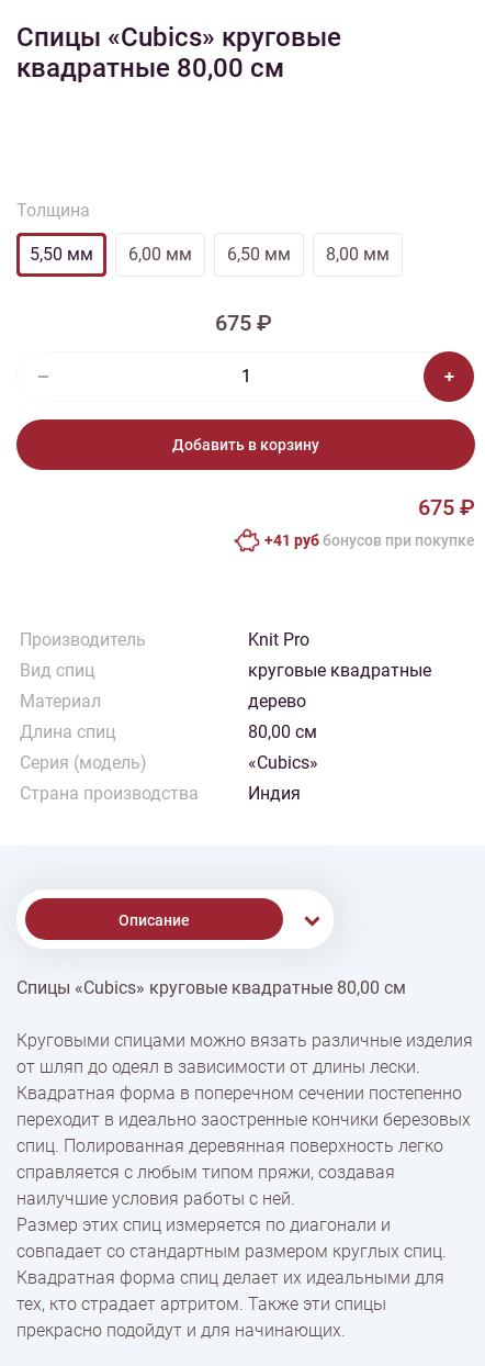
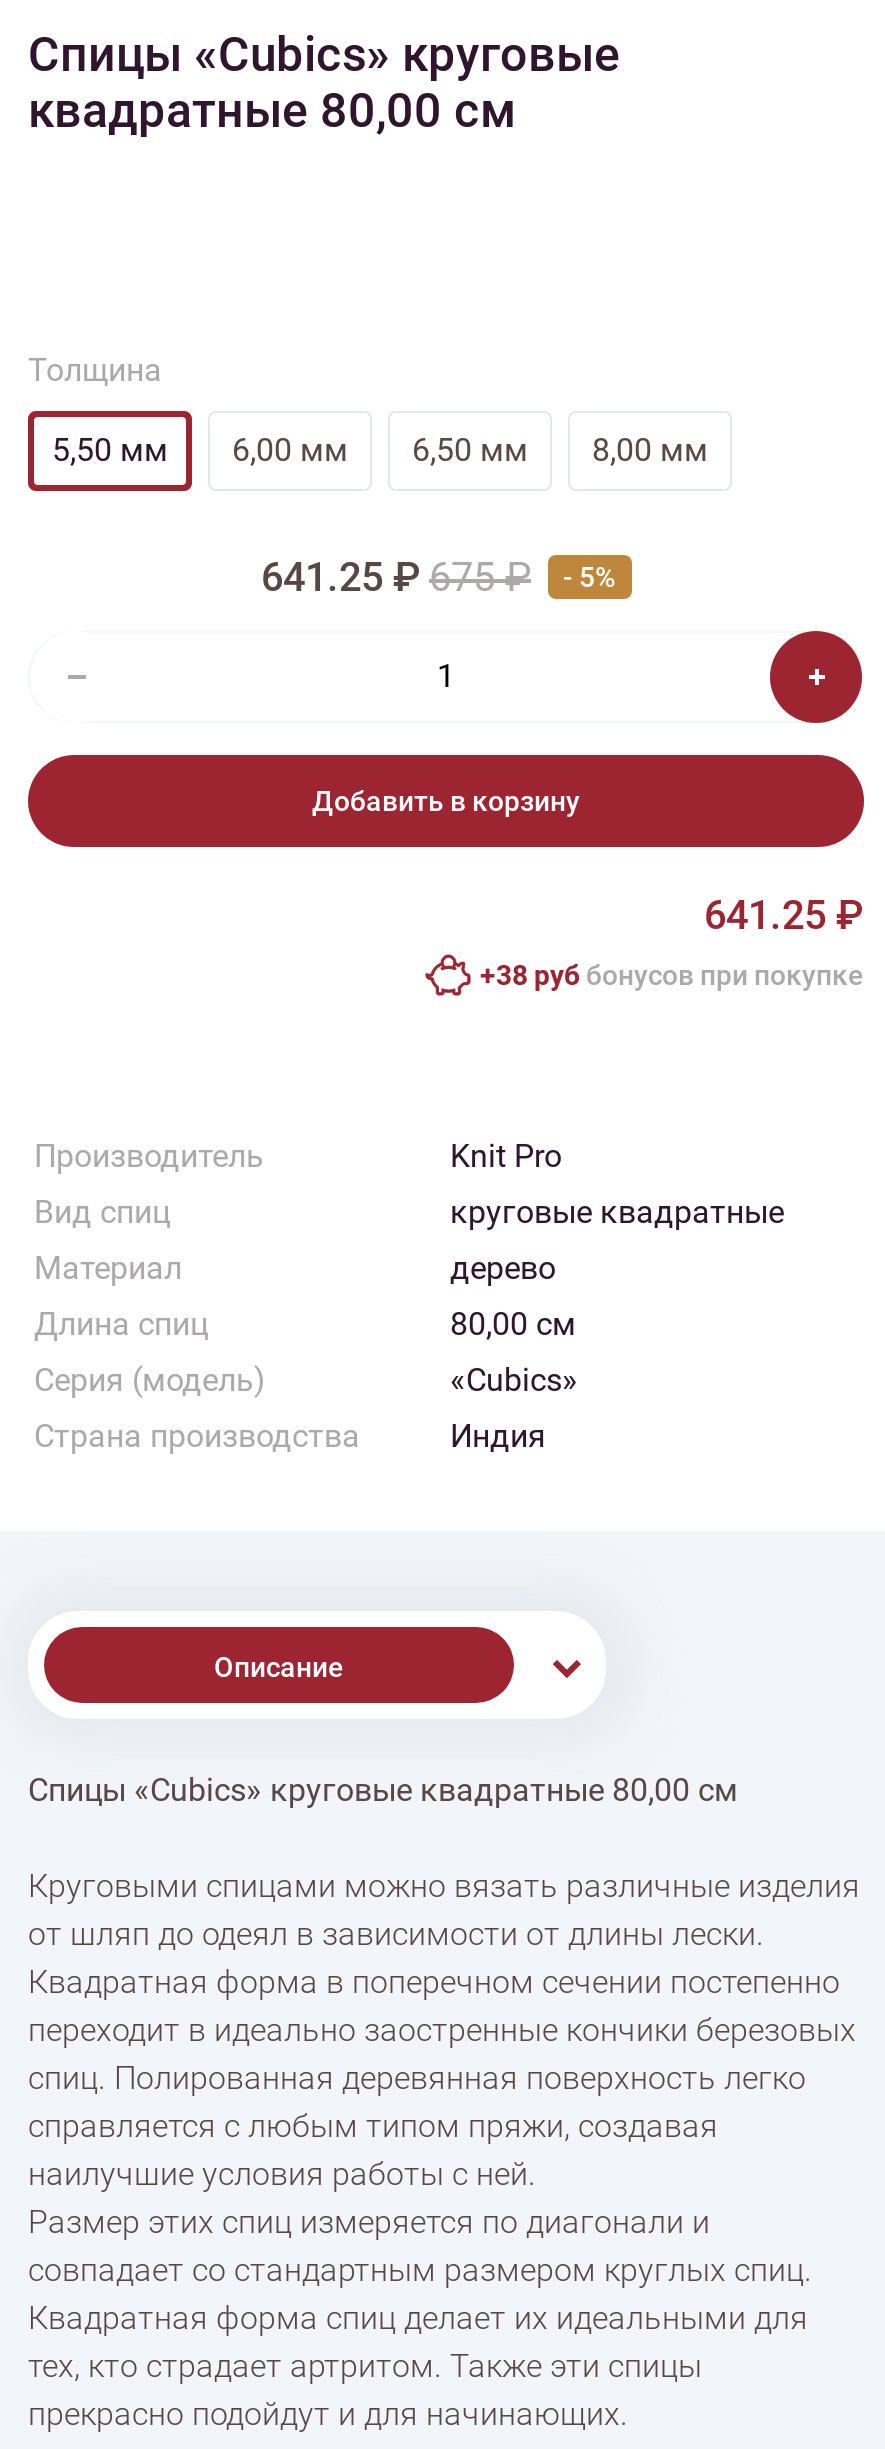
[215,310,272,336] 675 ₽ -> [261,553,615,601] 641.25 ₽ 675 ₽ | - 5%
[418,494,475,520] 675 ₽ -> [704,891,864,939] 641.25 ₽
[264,531,475,549] +41 руб бонусов при покупке -> [480,959,864,991] +38 руб бонусов при покупке

